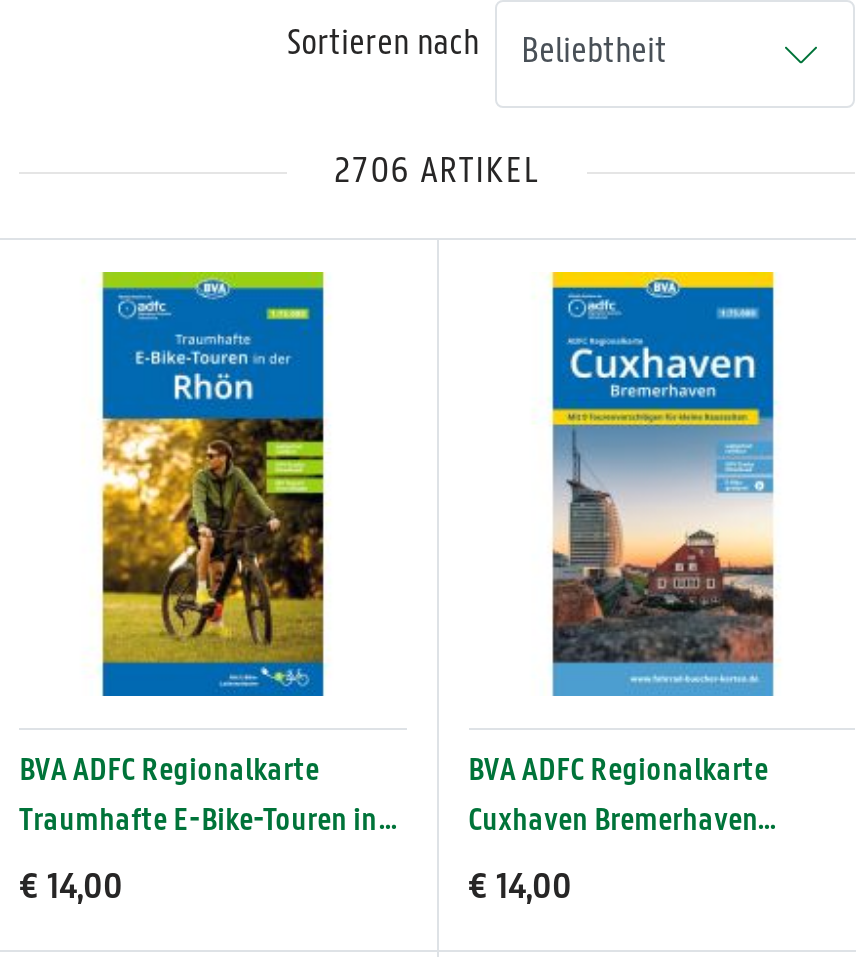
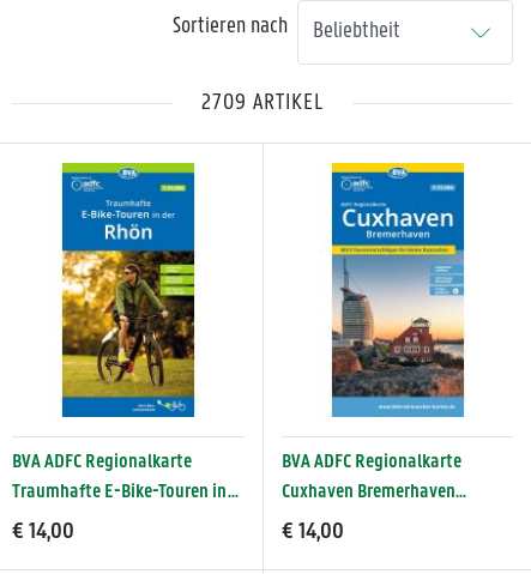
[334,153,540,191] 2706 ARTIKEL -> [201,92,324,114] 2709 ARTIKEL

